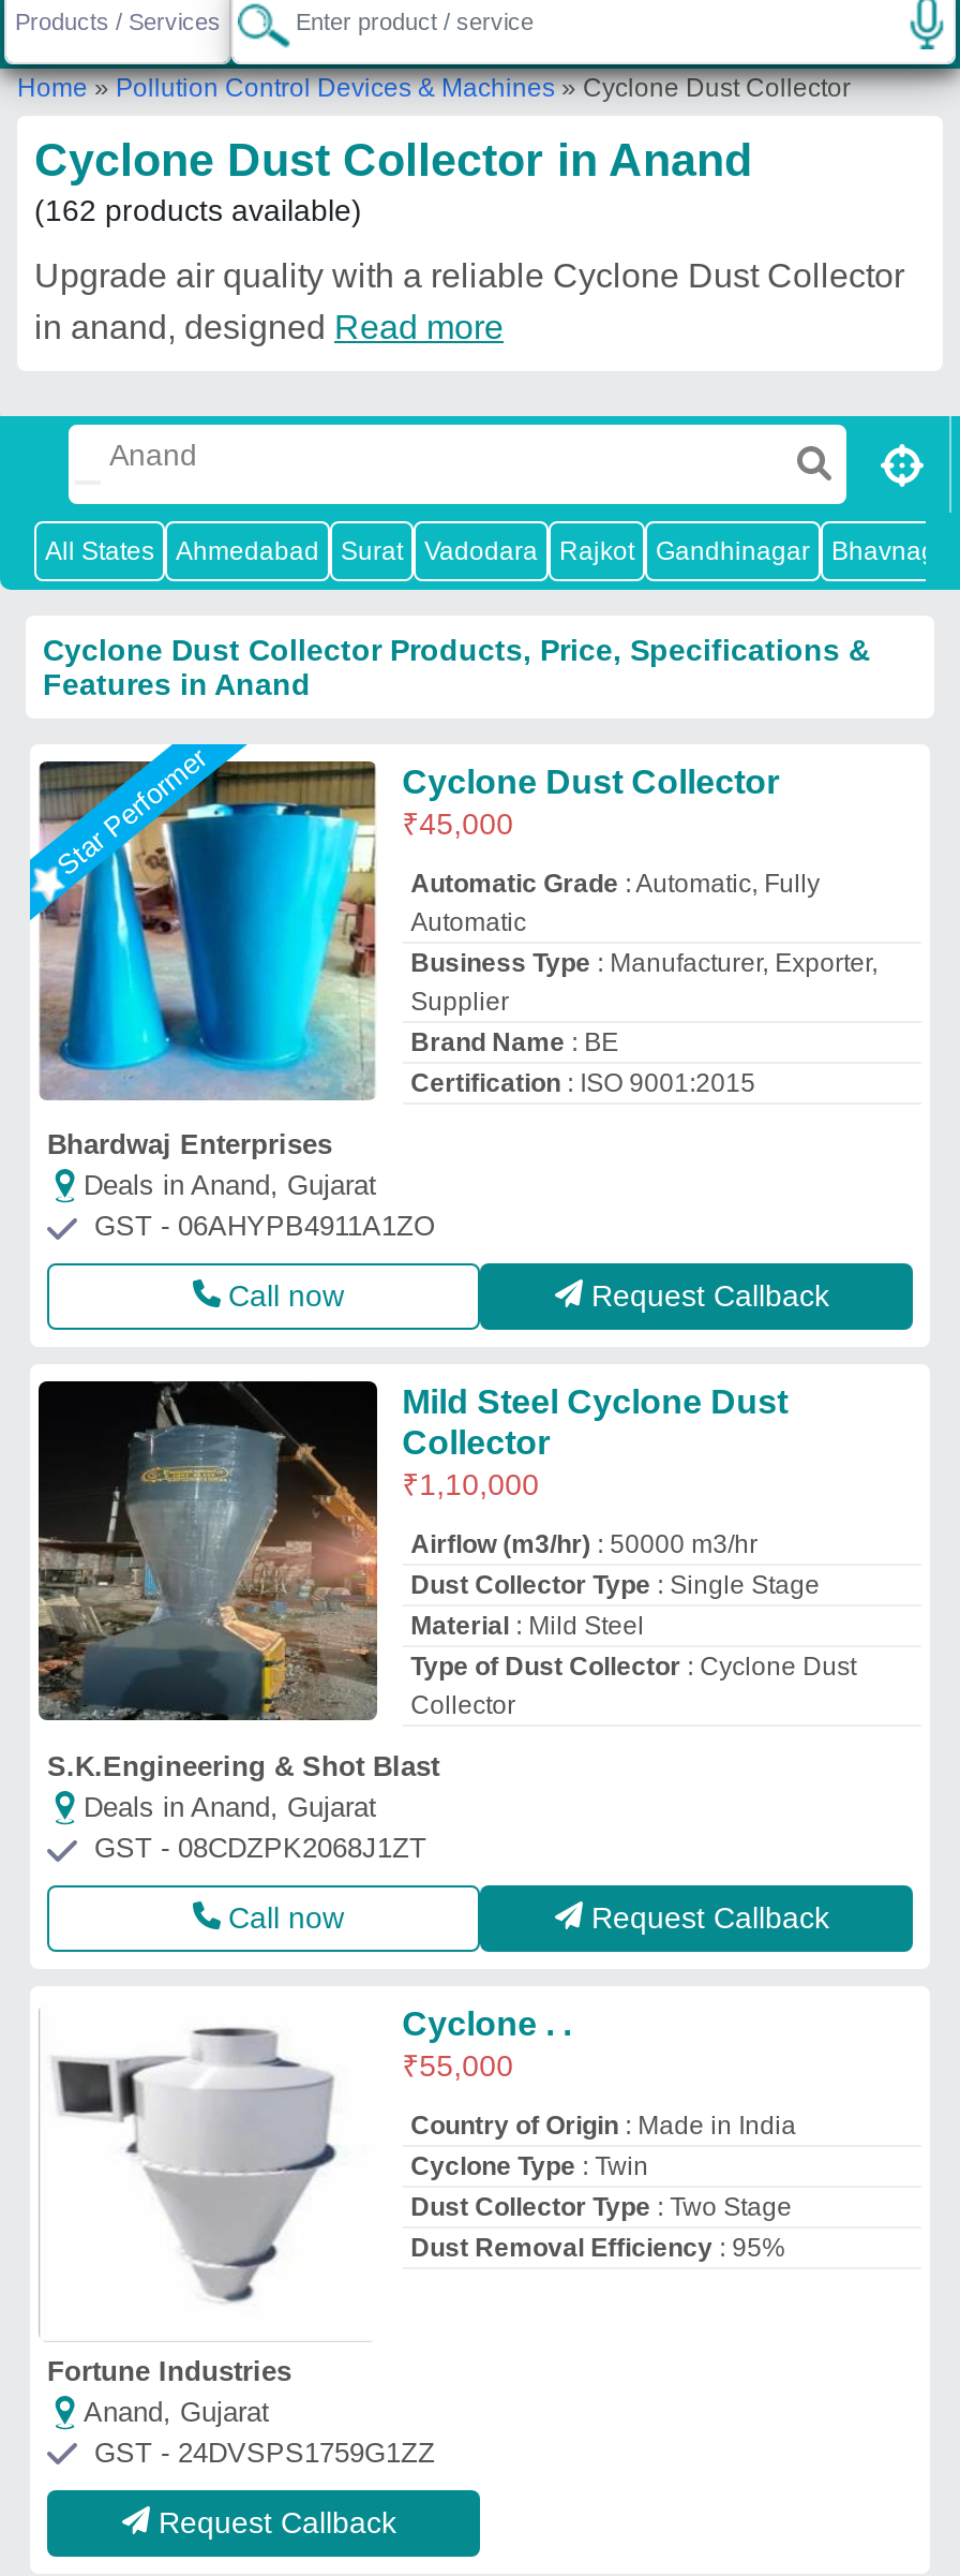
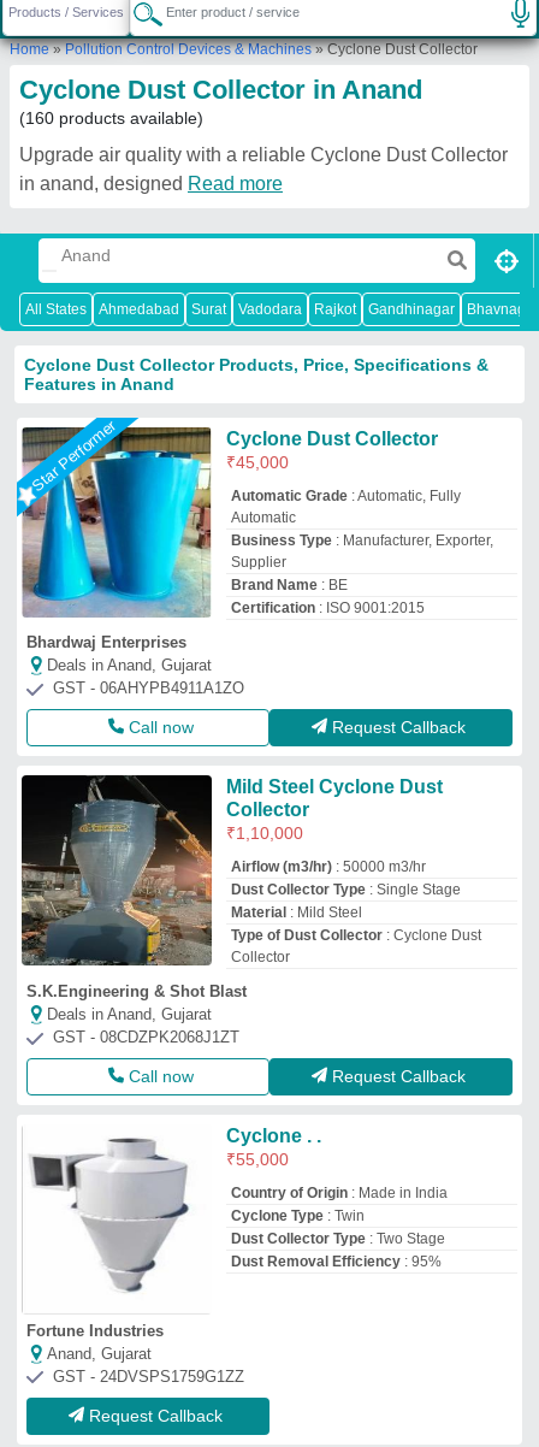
[34,193,362,227] (162 products available) -> [19,108,203,128] (160 products available)

